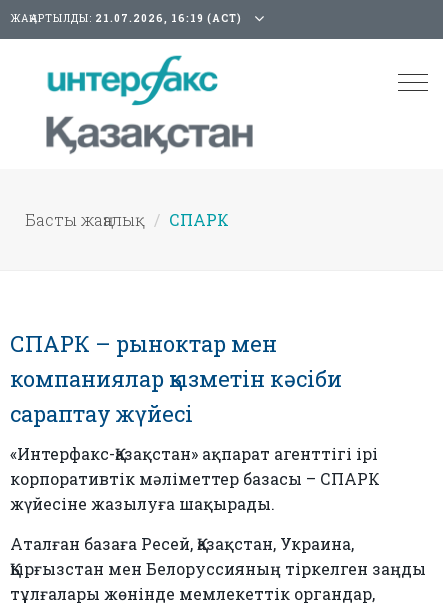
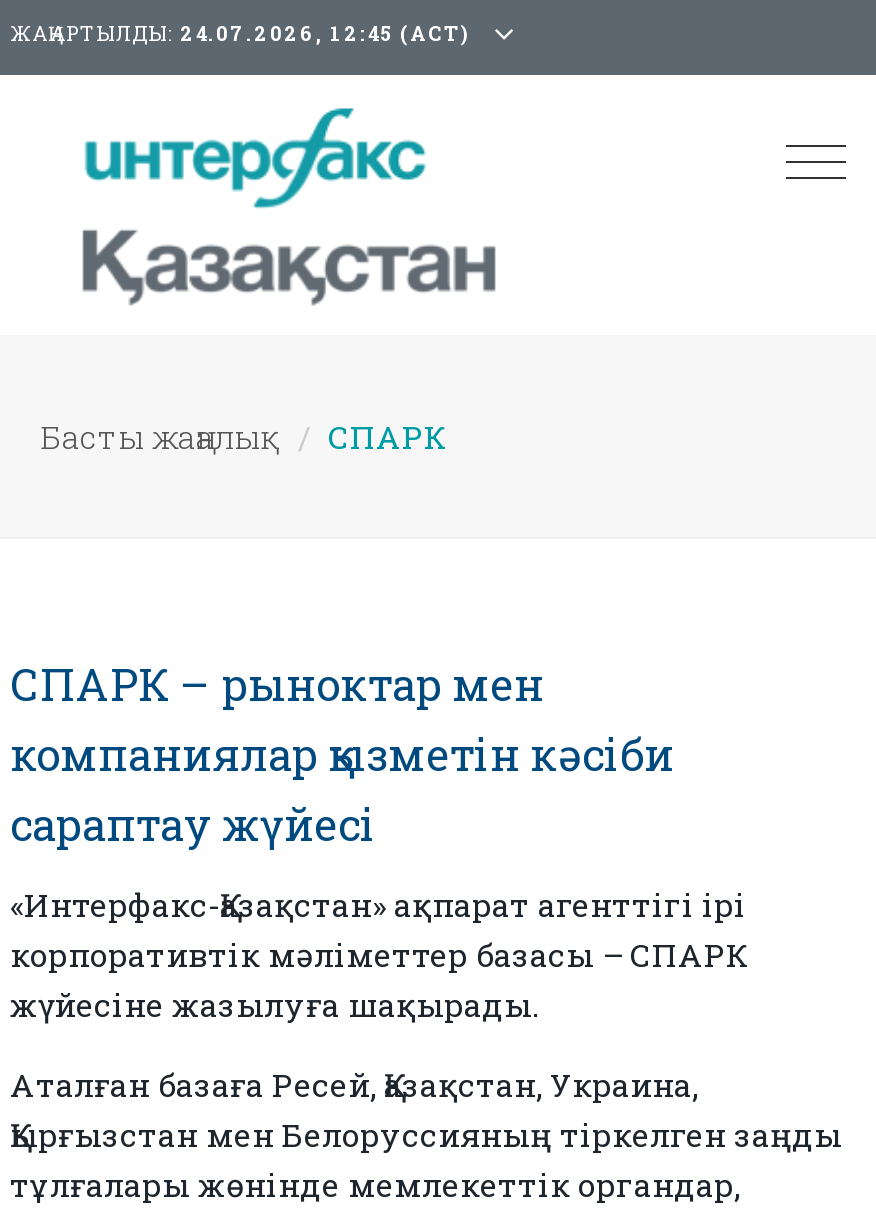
[10,12,242,25] ЖАҢАРТЫЛДЫ: 21.07.2026, 16:19 (АСТ) -> [10,21,470,47] ЖАҢАРТЫЛДЫ: 24.07.2026, 12:45 (АСТ)

